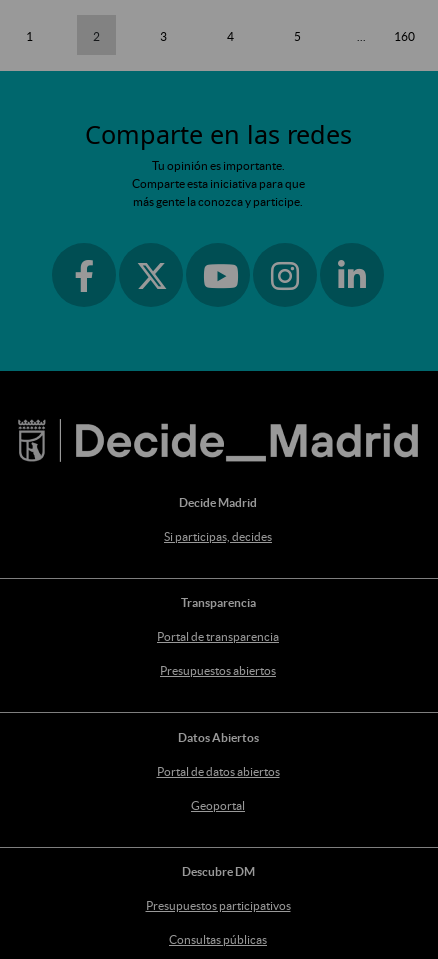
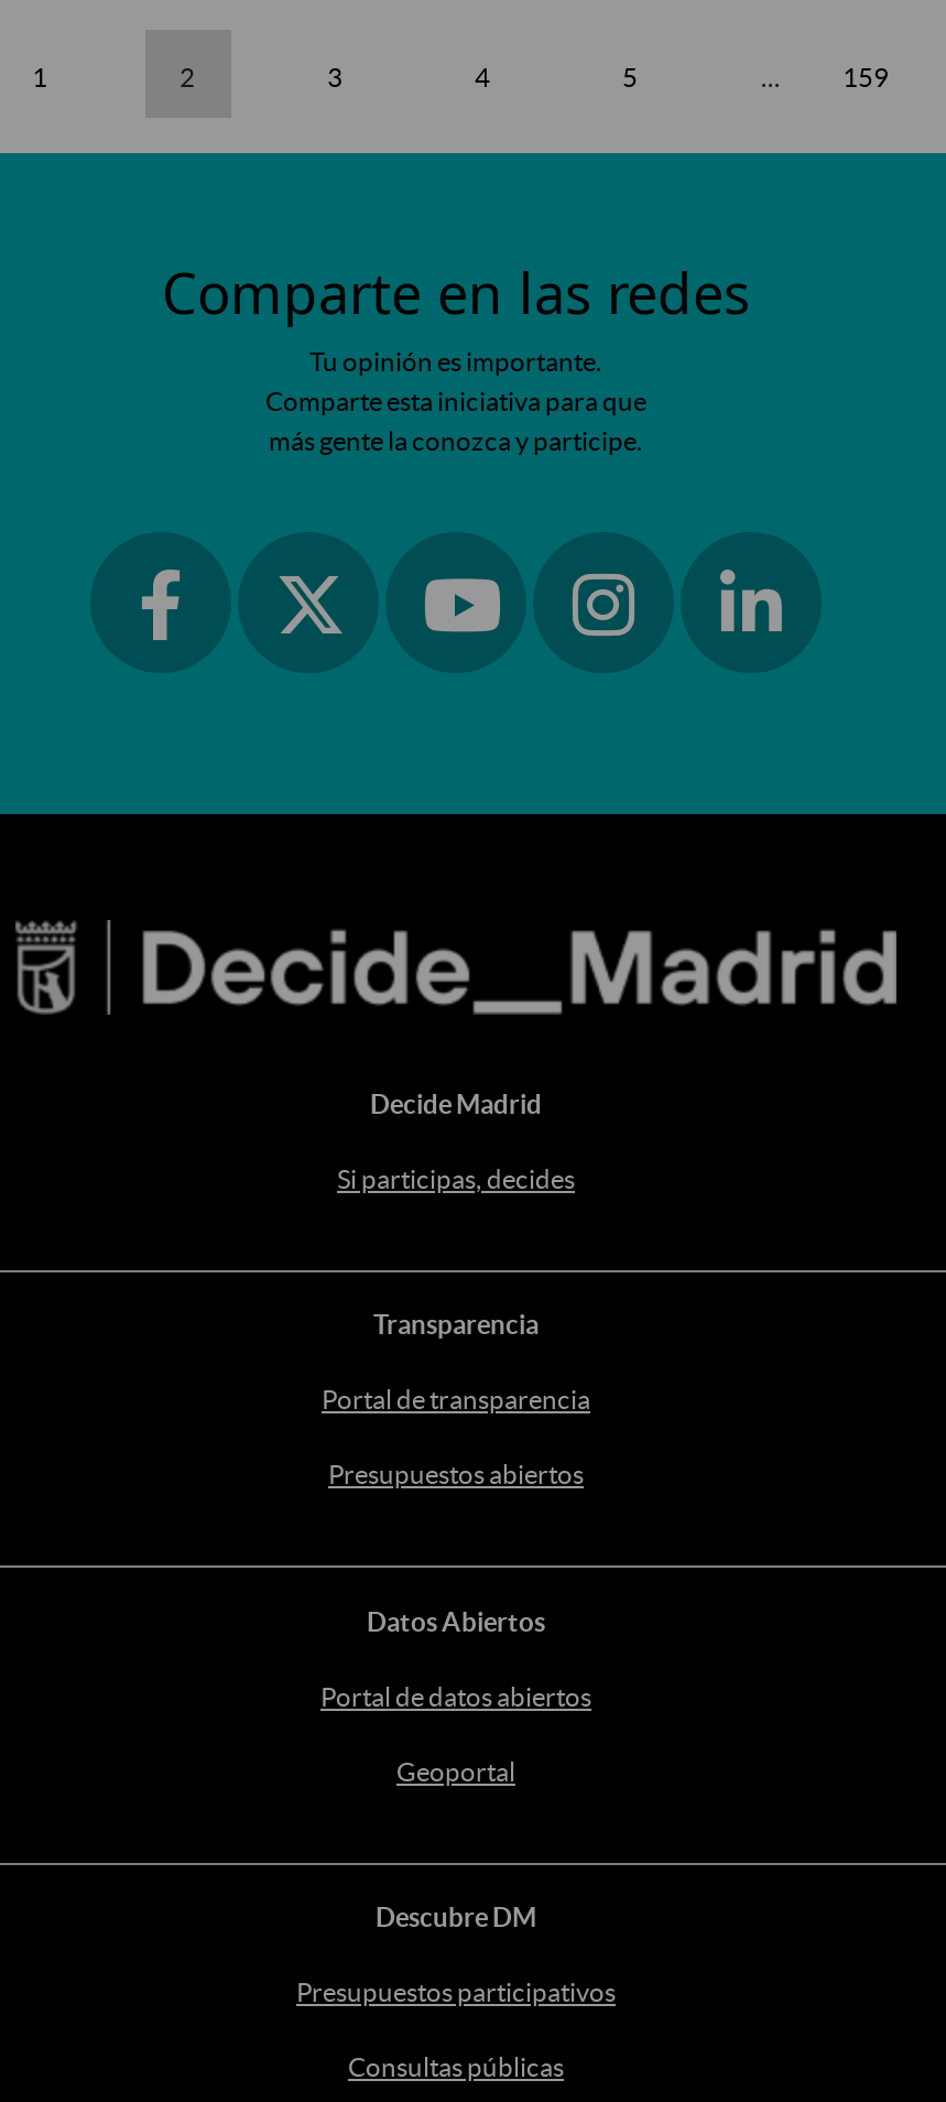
[393,30,414,43] 160 -> [842,62,889,91] 159

